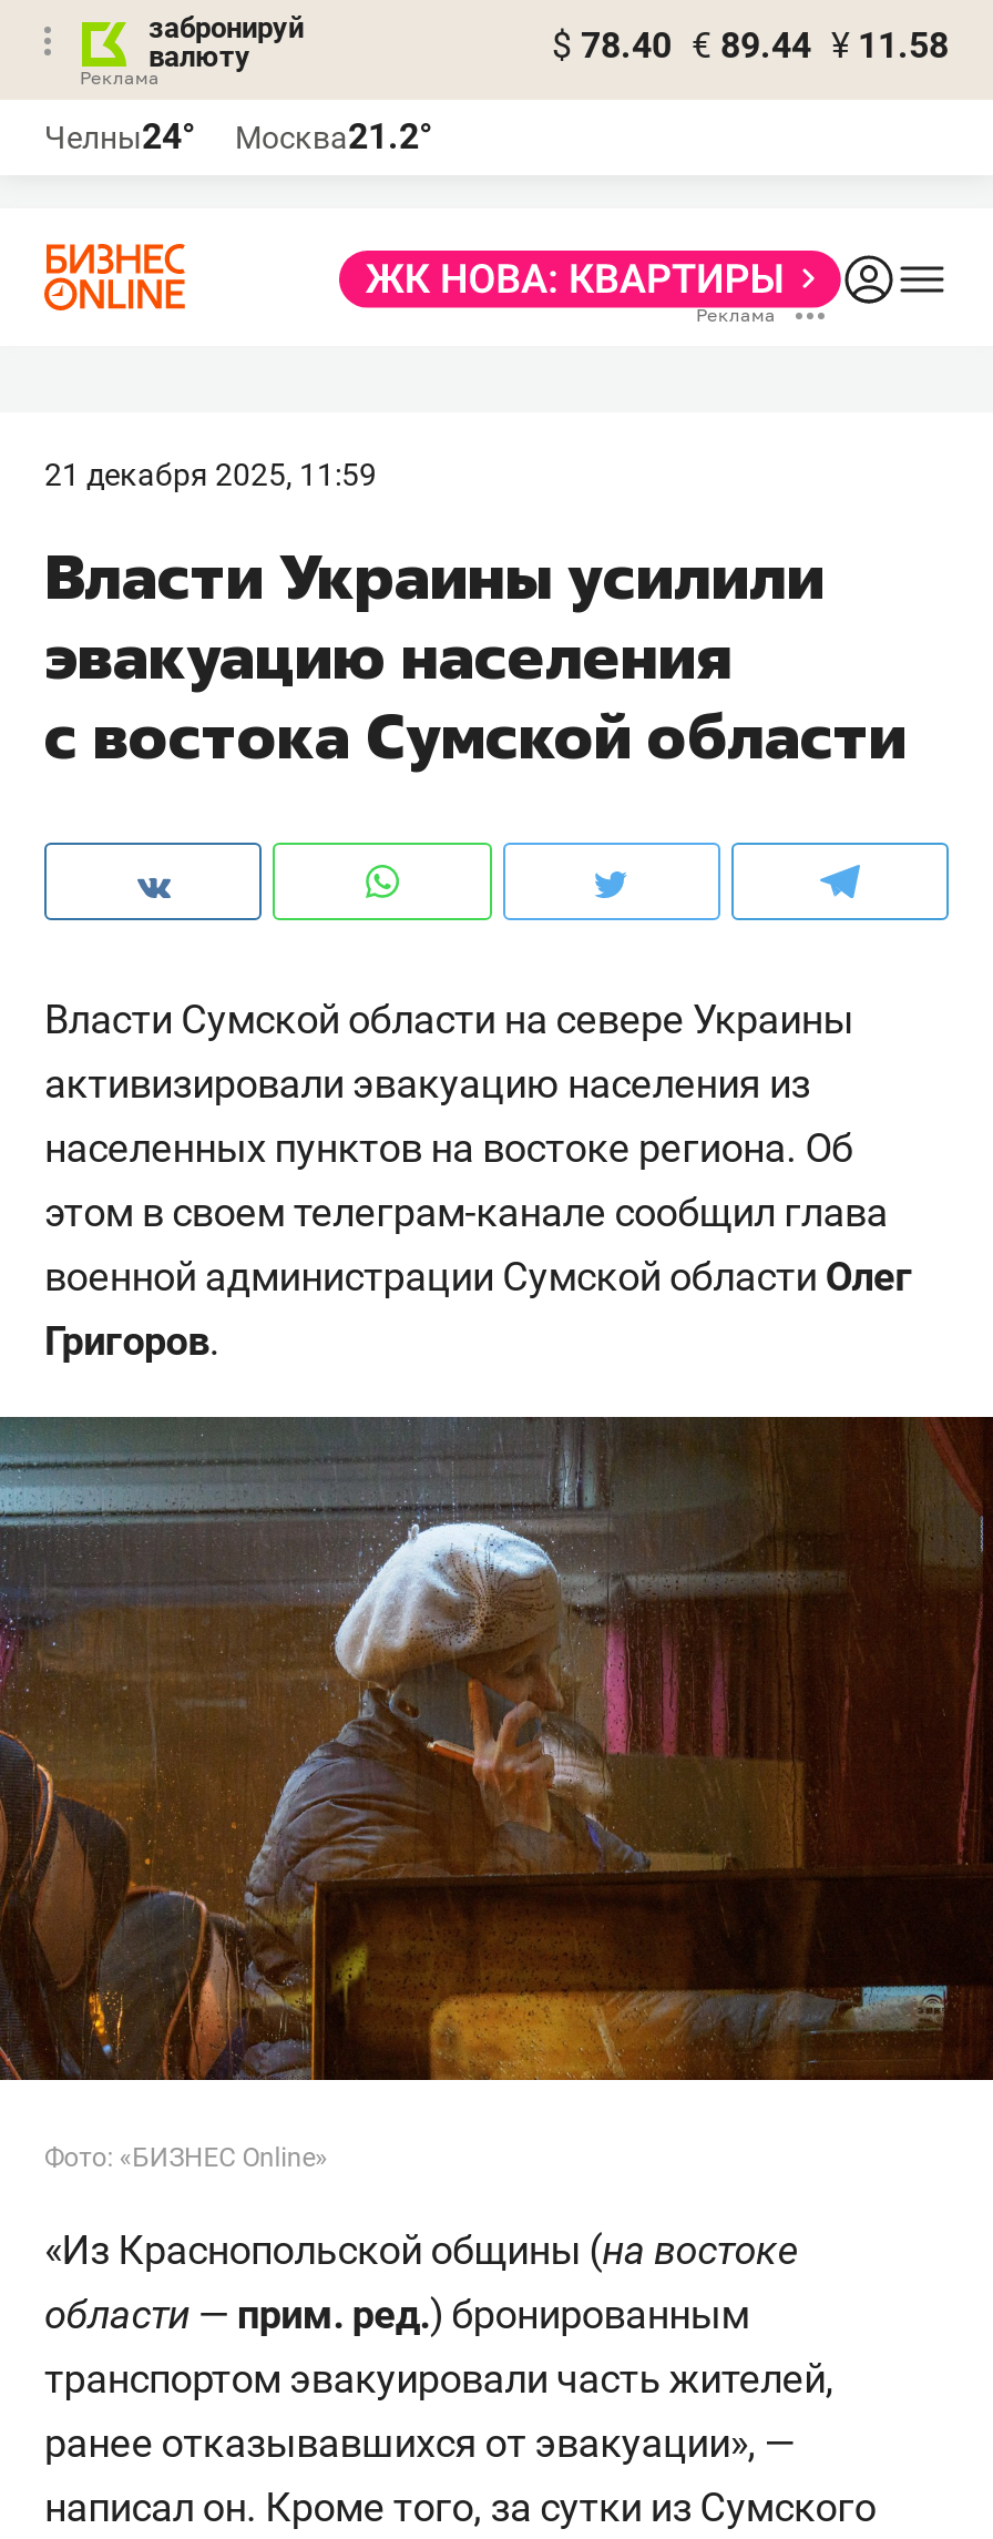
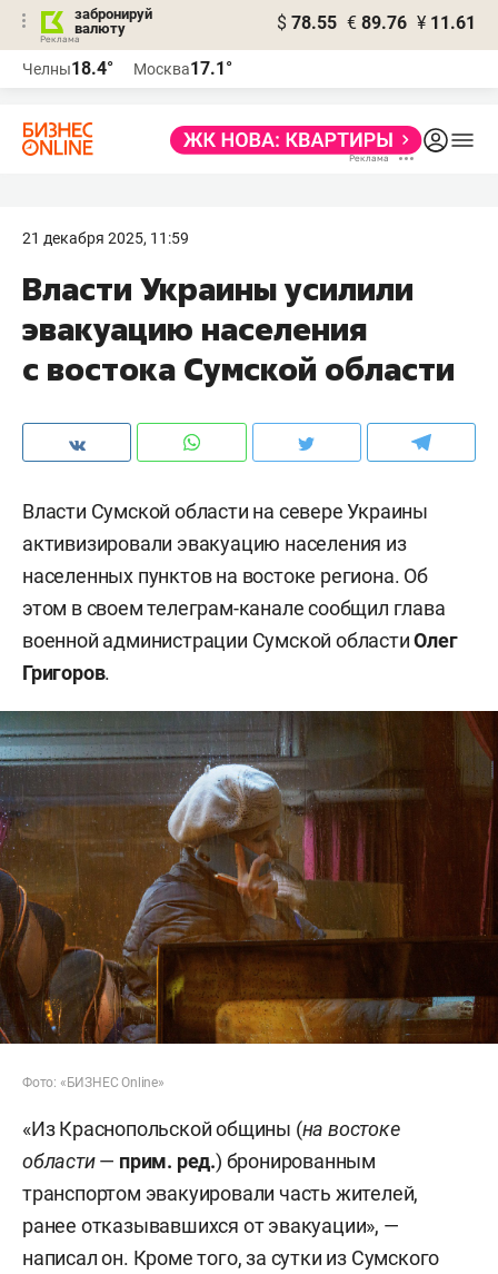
[552,24,949,67] $ 78.40 € 89.44 ¥ 11.58 -> [277,12,476,33] $ 78.55 € 89.76 ¥ 11.61
[44,115,195,157] Челны24° -> [22,58,113,79] Челны18.4°
[235,115,432,157] Москва21.2° -> [133,58,232,79] Москва17.1°

